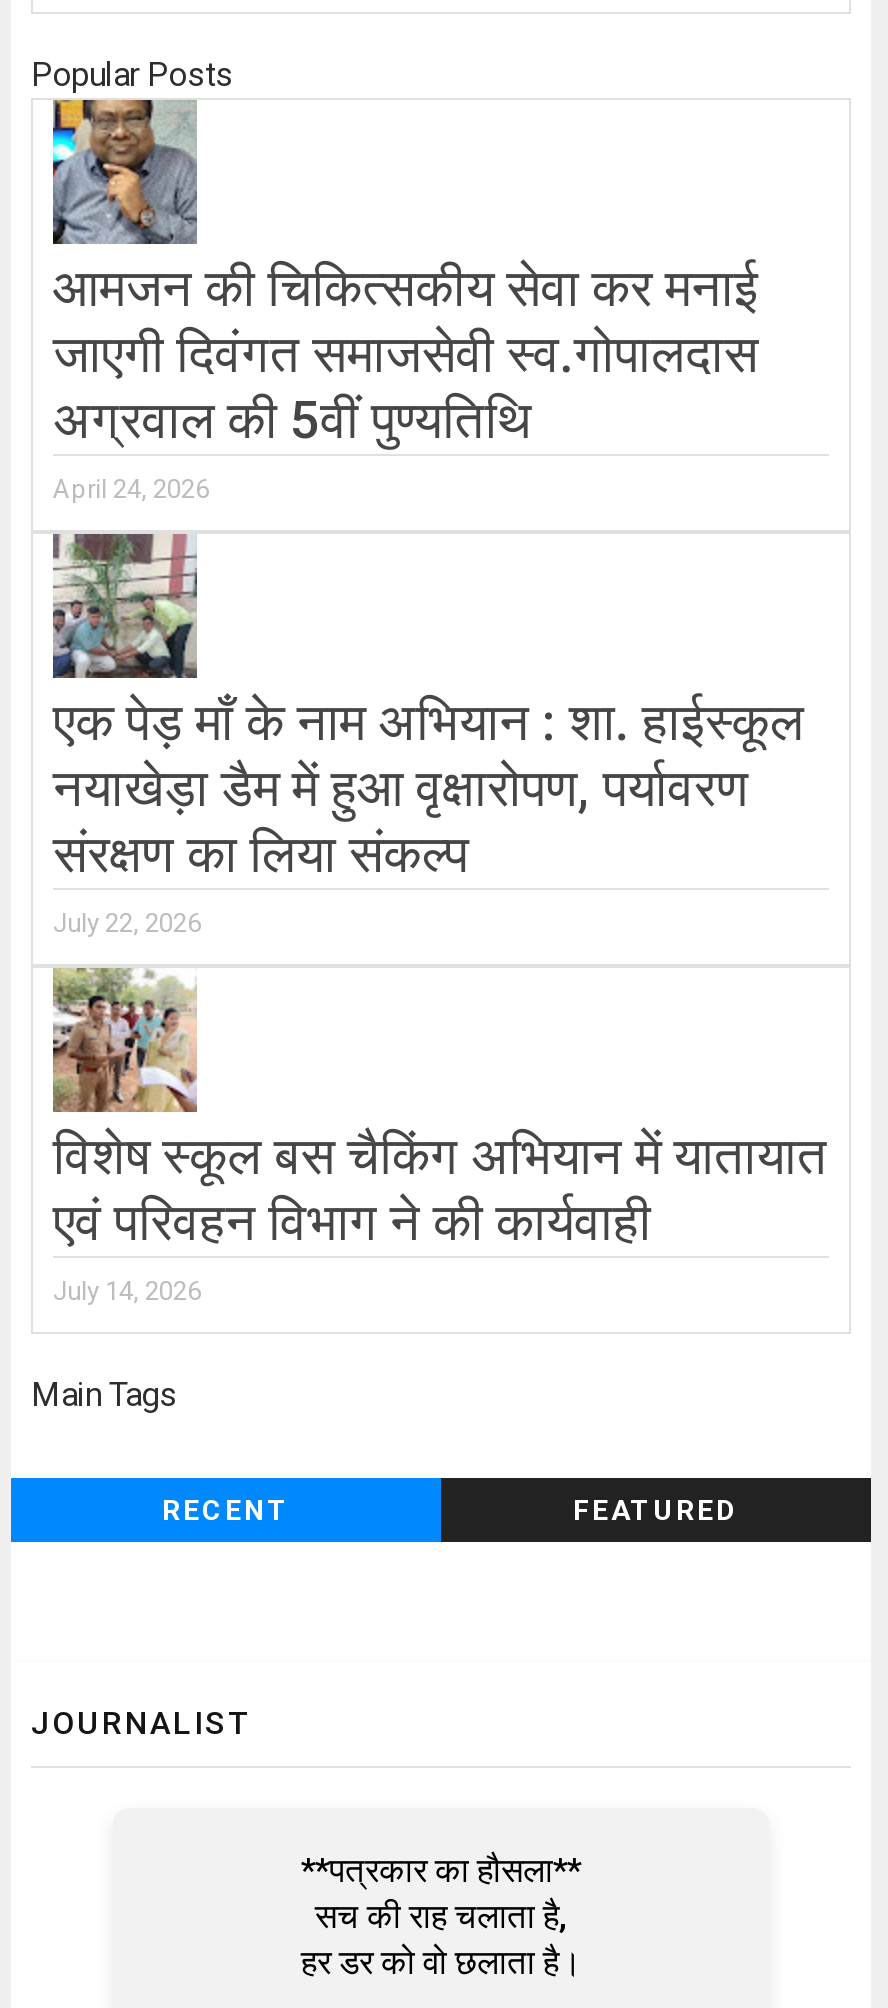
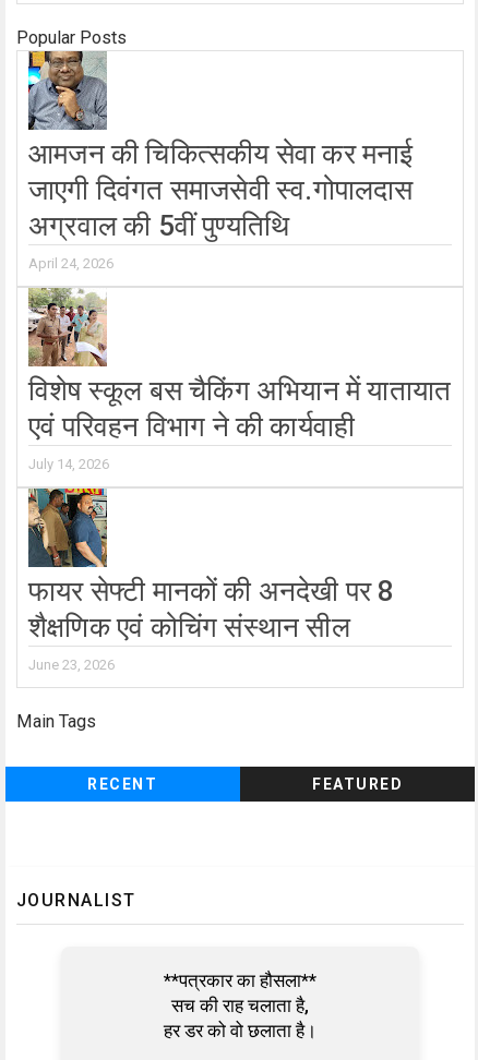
[53,534,804,938] [image] | एक पेड़ माँ के नाम अभियान : शा. हाईस्कूल | नयाखेड़ा डैम में हुआ वृक्षारोपण, पर्यावरण | संरक्षण का लिया संकल्प | July 22, 2026 -> none
moved [49,964,827,1306] -> [26,286,451,472]: [image] | विशेष स्कूल बस चैकिंग अभियान में यातायात | एवं परिवहन विभाग ने की कार्यवाही | July 14, 2026
none -> [27,487,395,673] [image] | फायर सेफ्टी मानकों की अनदेखी पर 8 | शैक्षणिक एवं कोचिंग संस्थान सील | June 23, 2026

